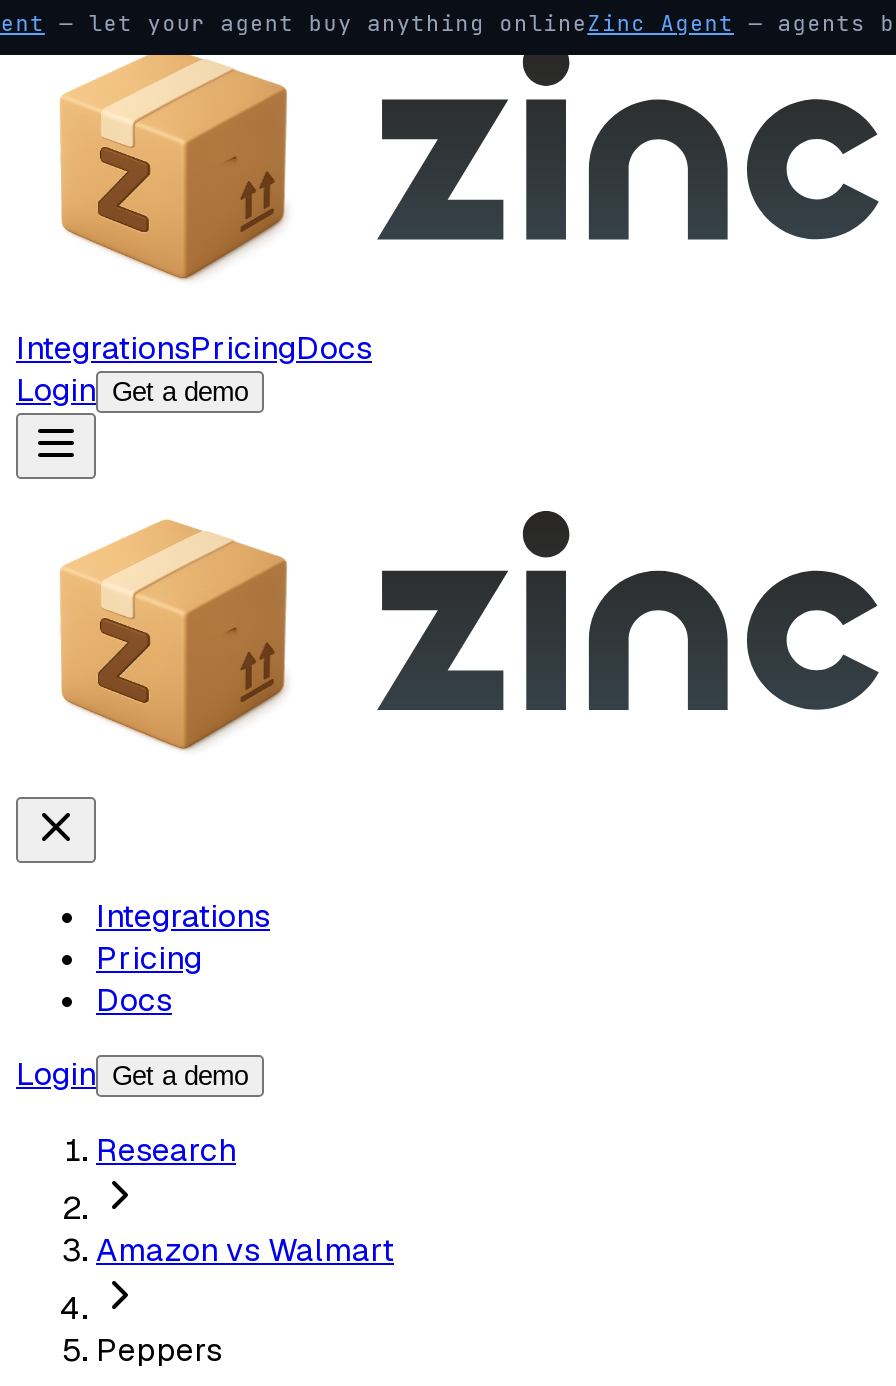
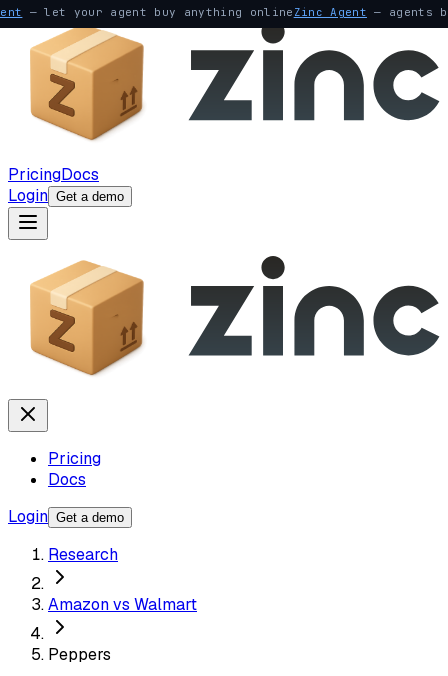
[16,326,372,368] IntegrationsPricingDocs -> [8,164,99,185] PricingDocs
[96,896,270,938] Integrations -> none

